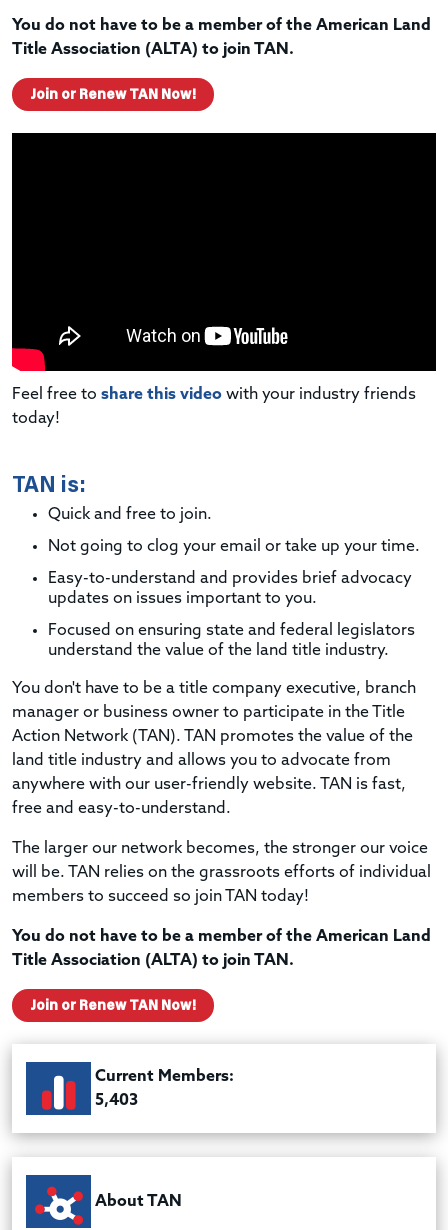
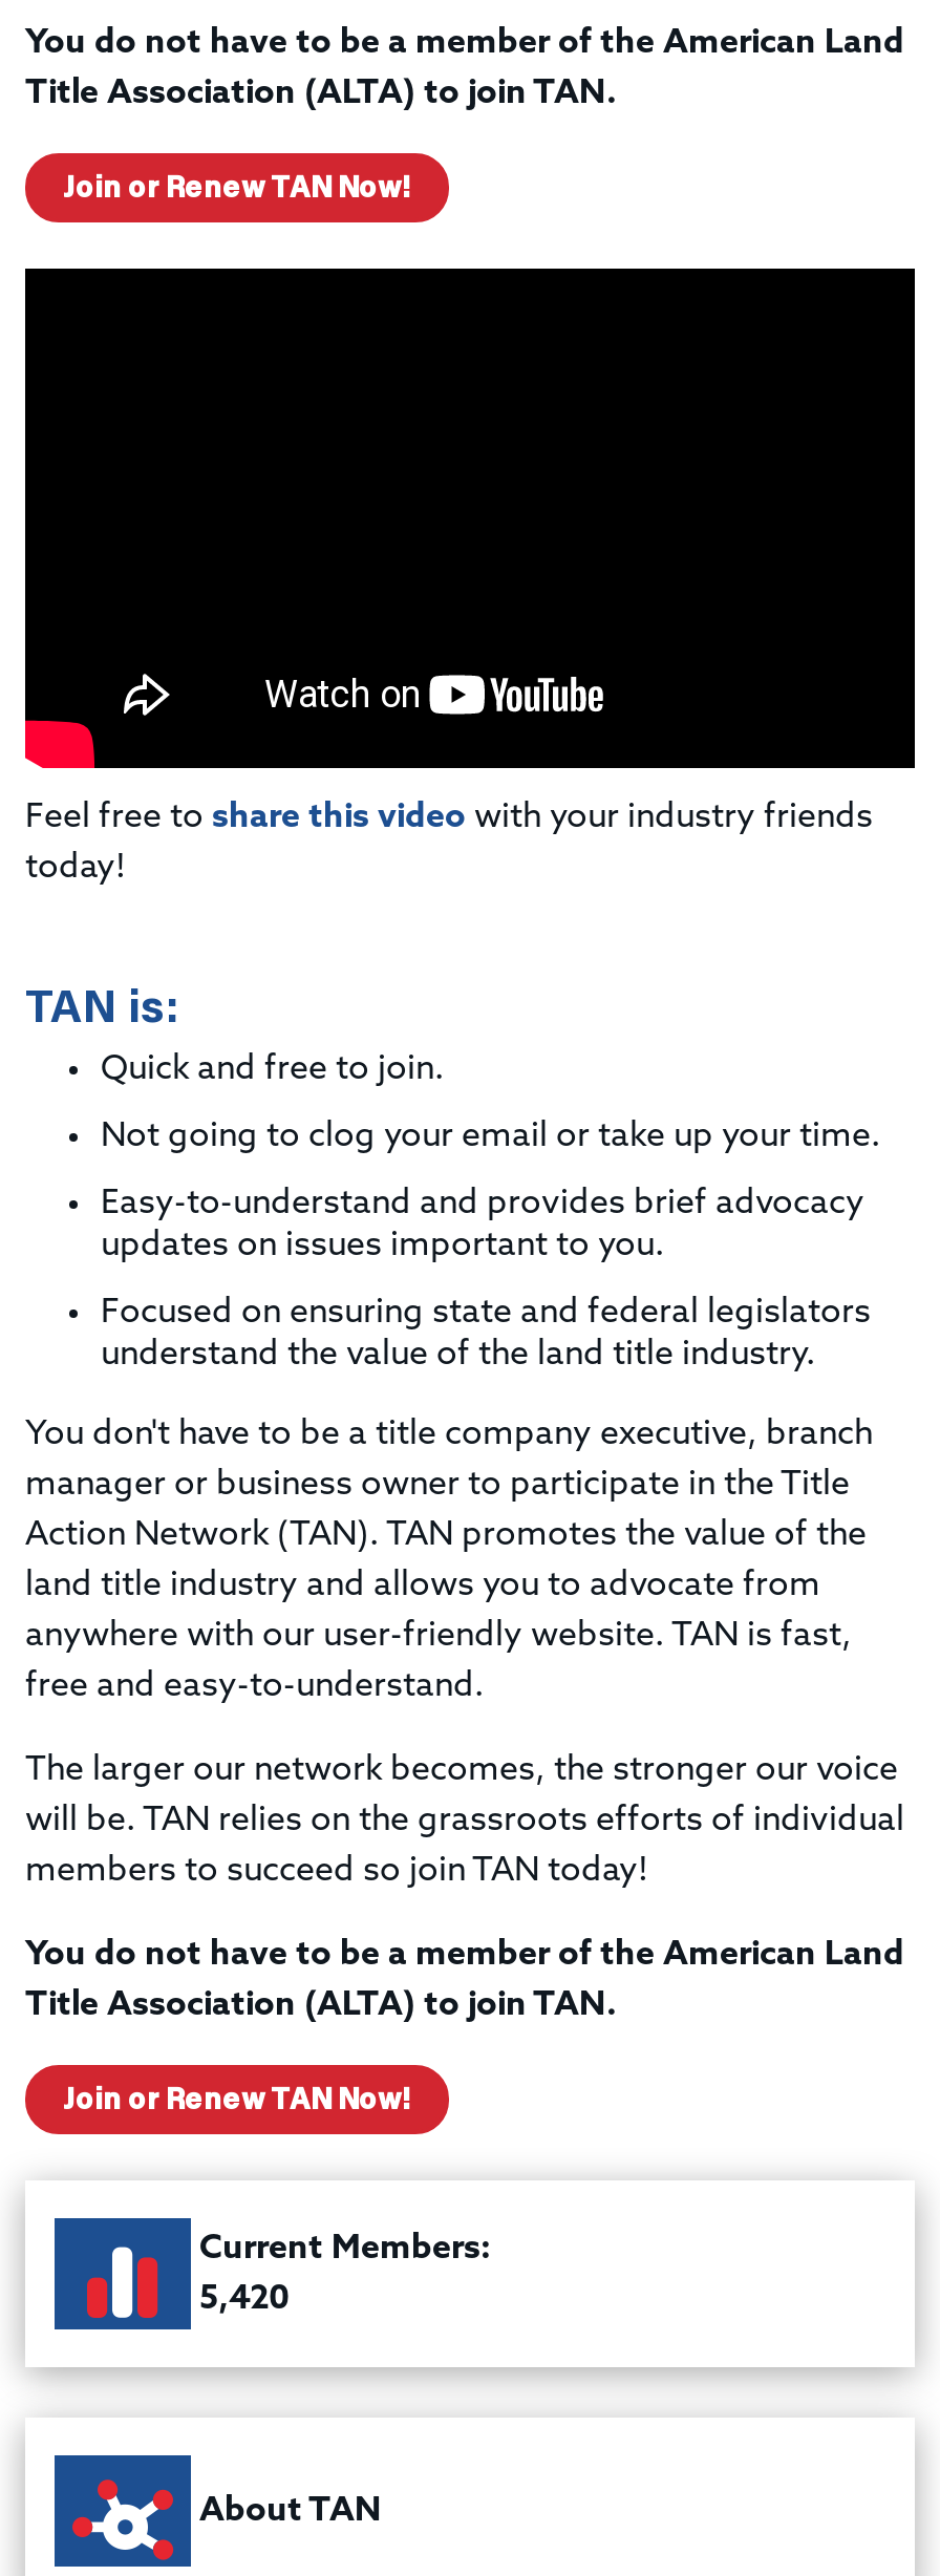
[95,1093,138,1109] 5,403 -> [199,2283,290,2316] 5,420

